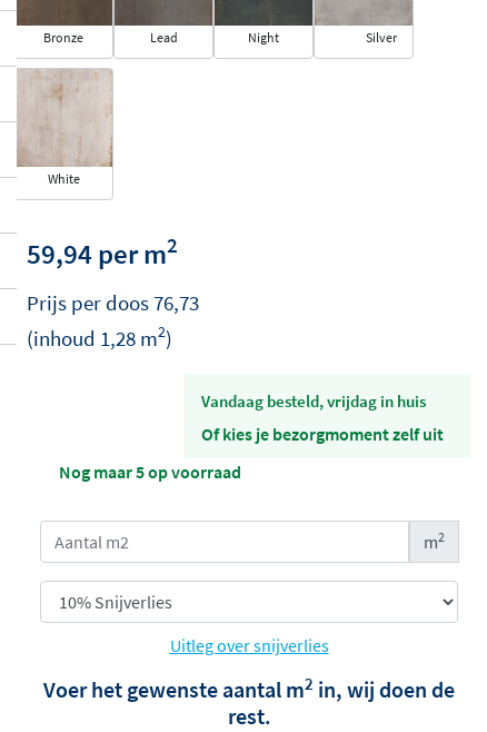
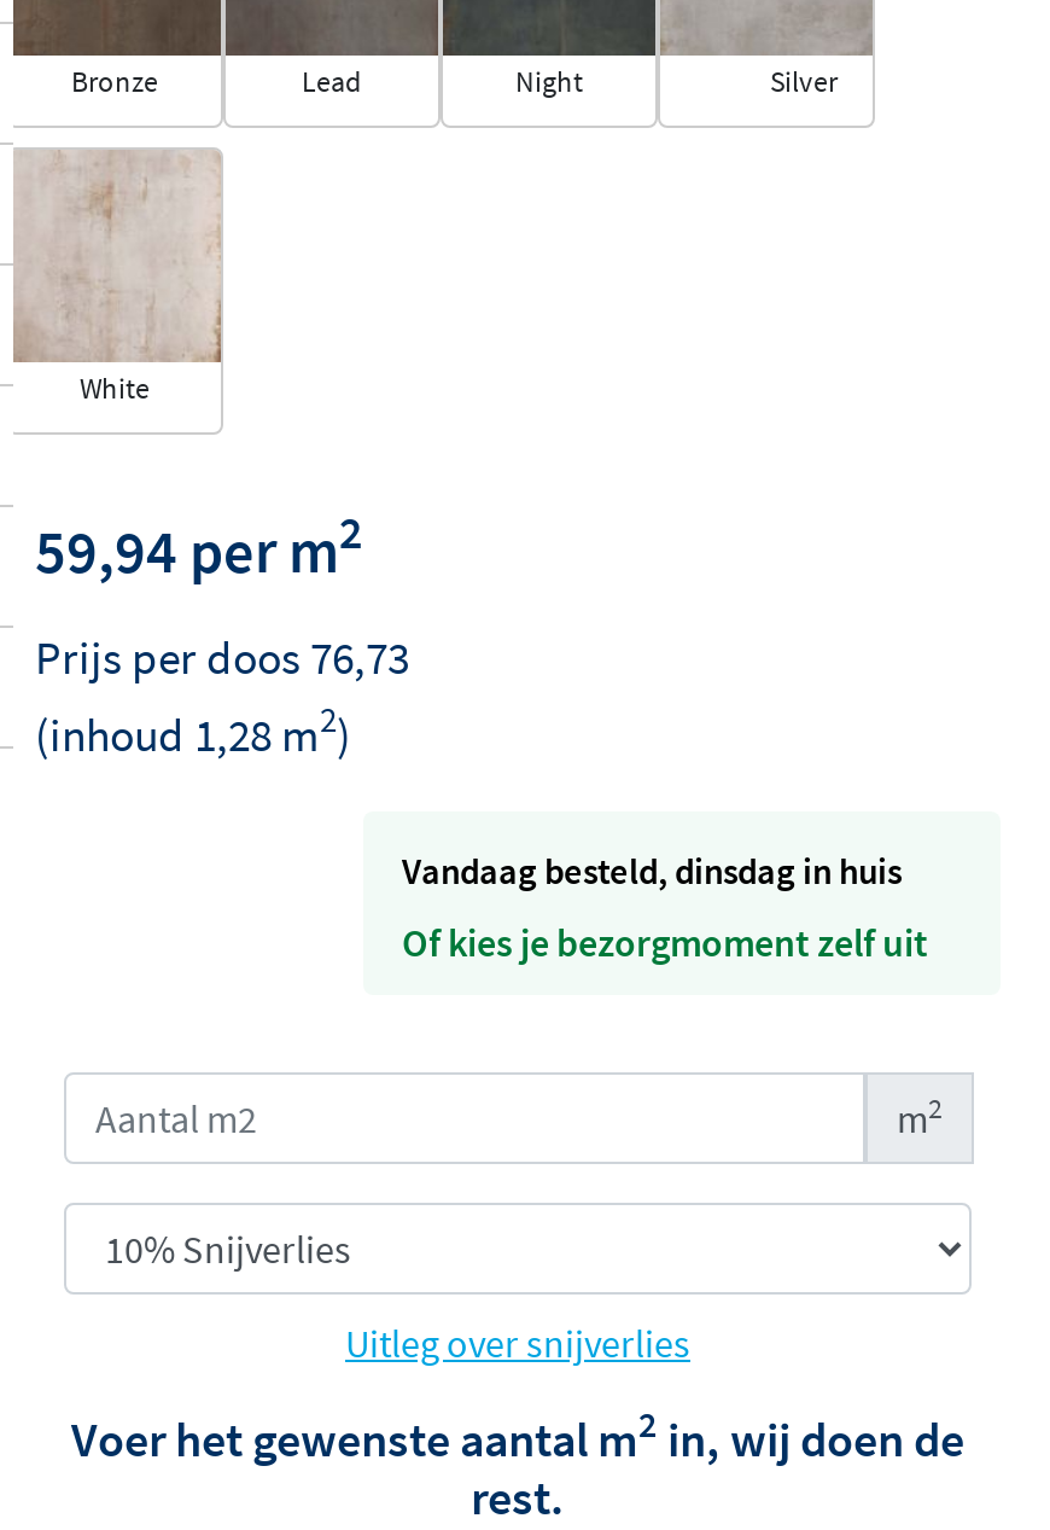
[210,390,426,411] vandaag besteld, vrijdag in huis -> [421,847,902,893] vandaag besteld, dinsdag in huis
[59,460,241,482] Nog maar 5 op voorraad -> none

